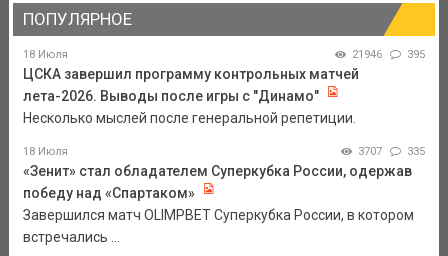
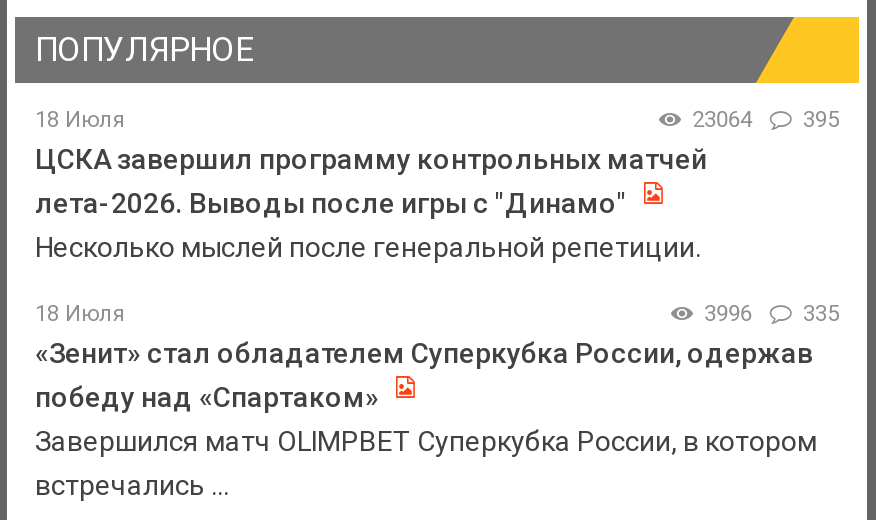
[352,48,425,61] 21946 395 -> [692,107,839,133] 23064 395
[358,145,425,158] 3707 335 -> [704,301,839,327] 3996 335

